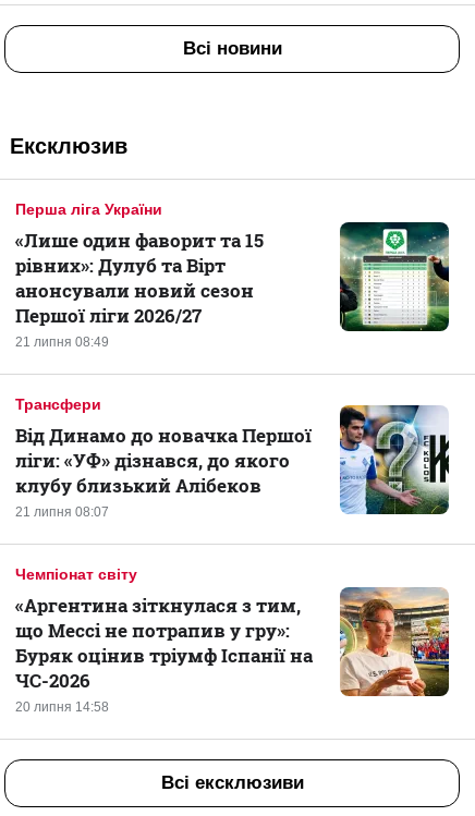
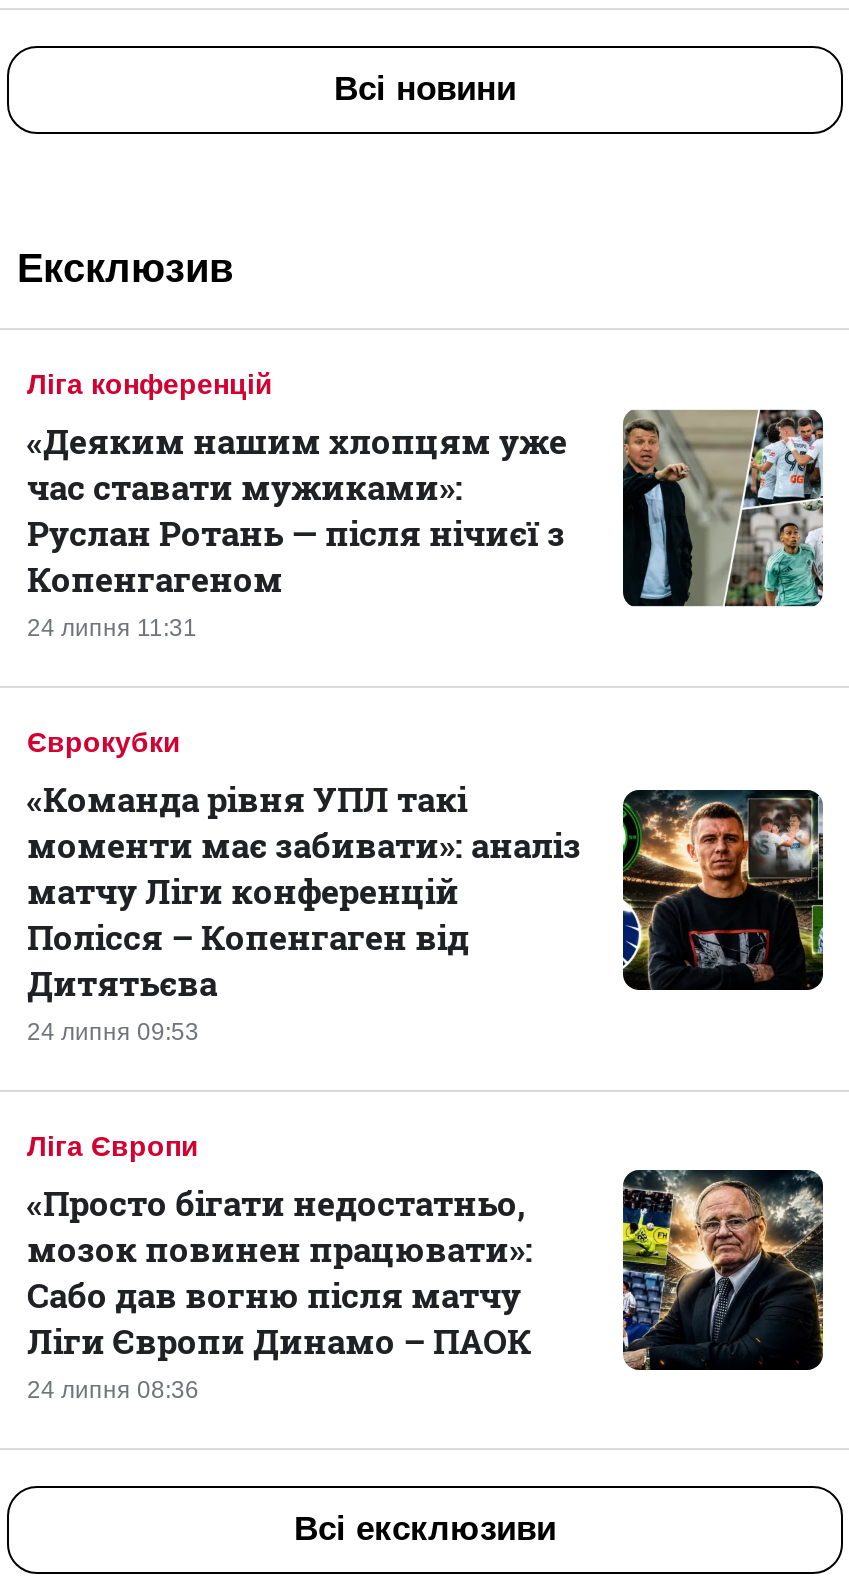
[15,200,162,218] Перша ліга України -> [27,368,273,400] Ліга конференцій
[339,221,450,332] [image] -> [623,408,825,608] [image]
[15,228,264,328] «Лише один фаворит та 15 | рівних»: Дулуб та Вірт | анонсували новий сезон | Першої ліги 2026/27 -> [27,418,567,602] «Деяким нашим хлопцям уже | час ставати мужиками»: | Руслан Ротань — після нічиєї з | Копенгагеном
[15,334,109,350] 21 липня 08:49 -> [27,614,197,642] 24 липня 11:31
[15,395,101,413] Трансфери -> [27,726,181,758] Єврокубки
[15,404,450,515] [image] | Від Динамо до новачка Першої | ліги: «УФ» дізнався, до якого | клубу близький Алібеков -> [27,776,825,1006] [image] | «Команда рівня УПЛ такі | моменти має забивати»: аналіз | матчу Ліги конференцій | Полісся – Копенгаген від | Дитятьєва
[15,504,109,520] 21 липня 08:07 -> [27,1018,199,1046] 24 липня 09:53
[15,565,137,583] Чемпіонат світу -> [27,1130,199,1162] Ліга Європи
[15,593,313,693] «Аргентина зіткнулася з тим, | що Мессі не потрапив у гру»: | Буряк оцінив тріумф Іспанії на | ЧС-2026 -> [27,1180,533,1364] «Просто бігати недостатньо, | мозок повинен працювати»: | Сабо дав вогню після матчу | Ліги Європи Динамо – ПАОК
[339,587,450,697] [image] -> [621,1168,825,1372] [image]
[15,699,109,715] 20 липня 14:58 -> [27,1376,199,1404] 24 липня 08:36

